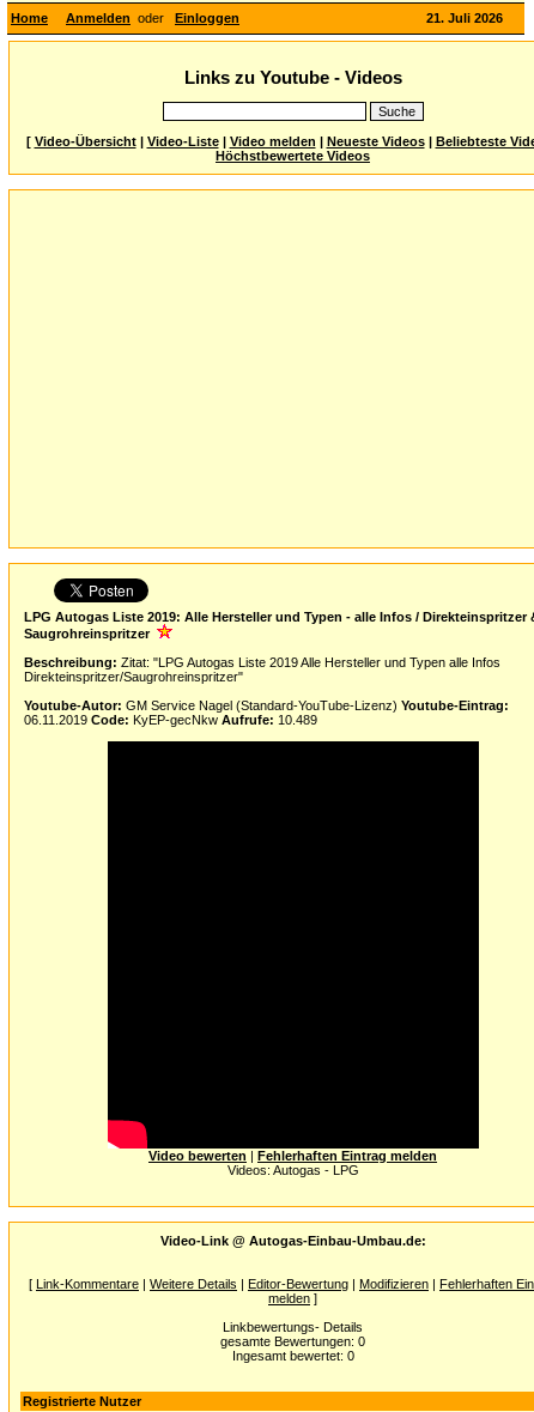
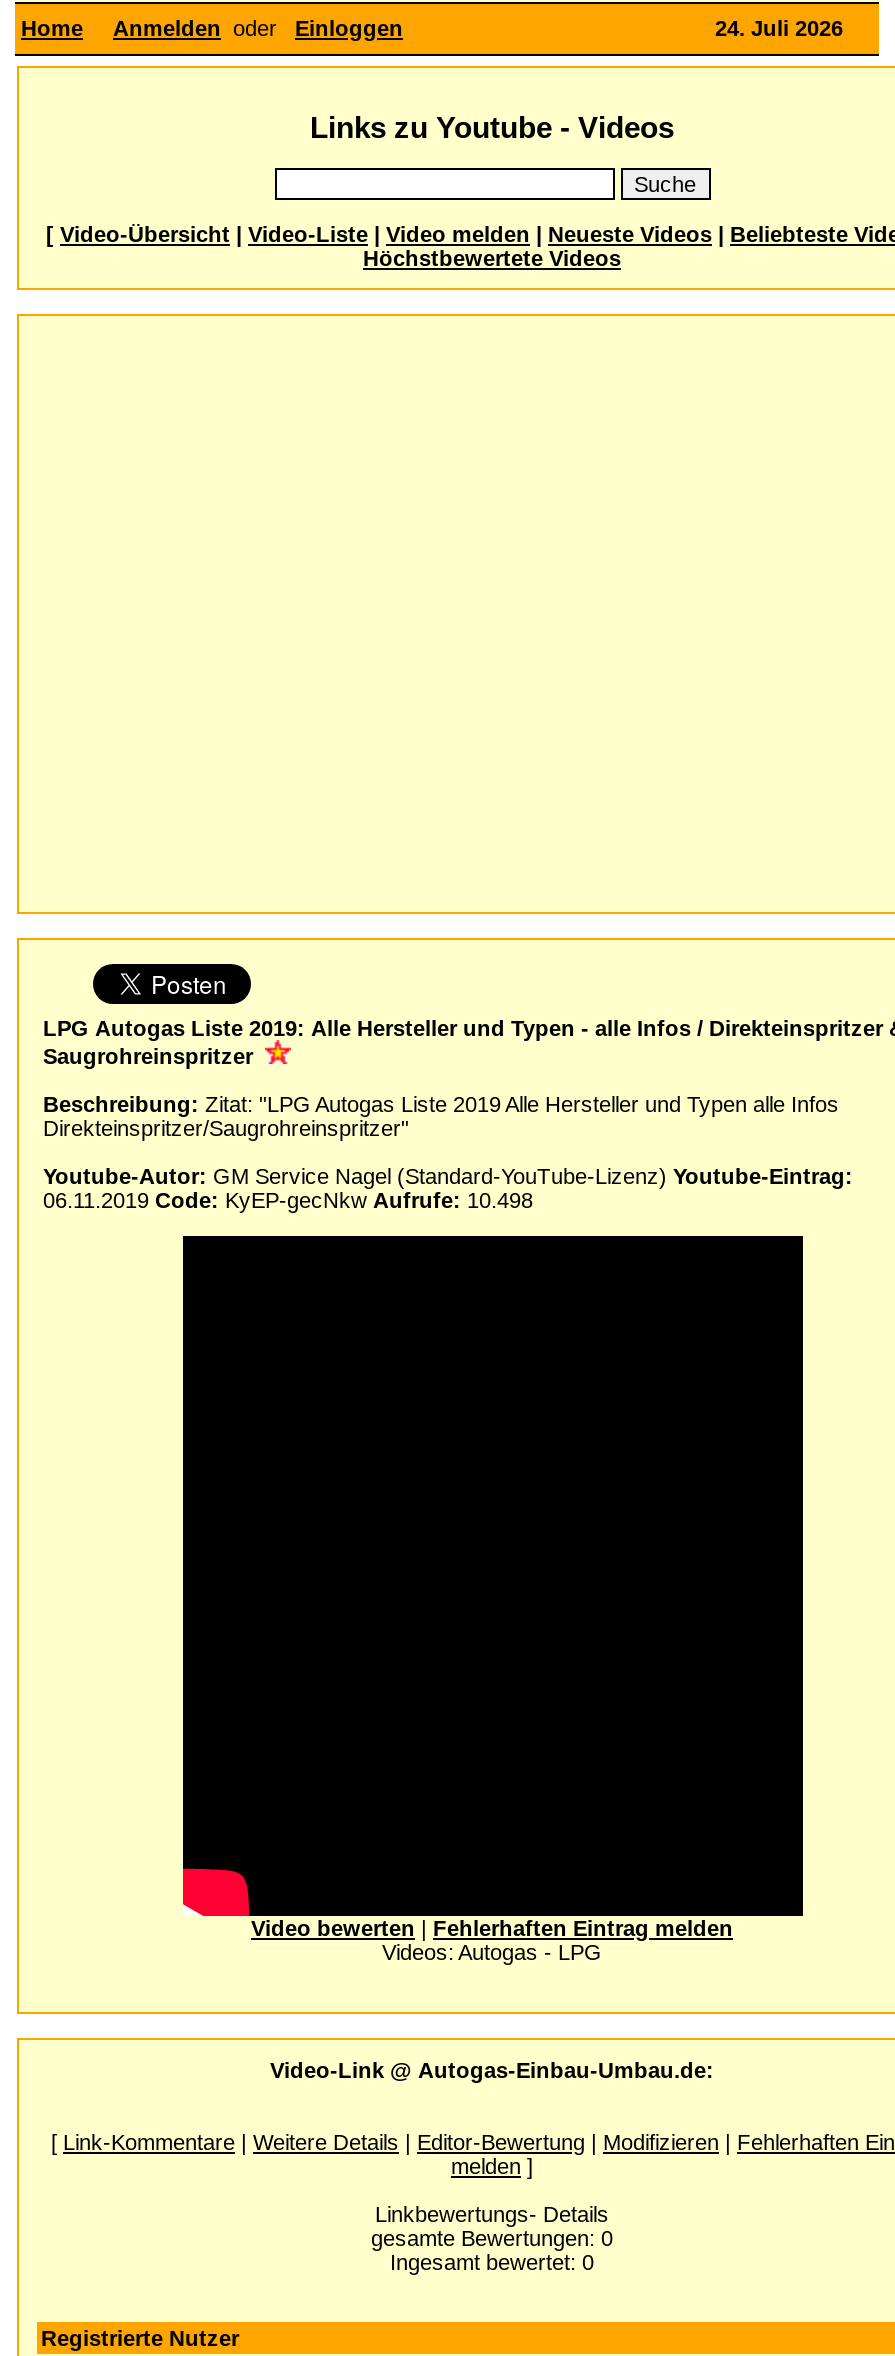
[426,11,503,25] 21. Juli 2026 -> [715,16,843,40] 24. Juli 2026
[24,713,317,727] 06.11.2019 Code: KyEP-gecNkwAufrufe: 10.489 -> [43,1188,533,1212] 06.11.2019 Code: KyEP-gecNkwAufrufe: 10.498

